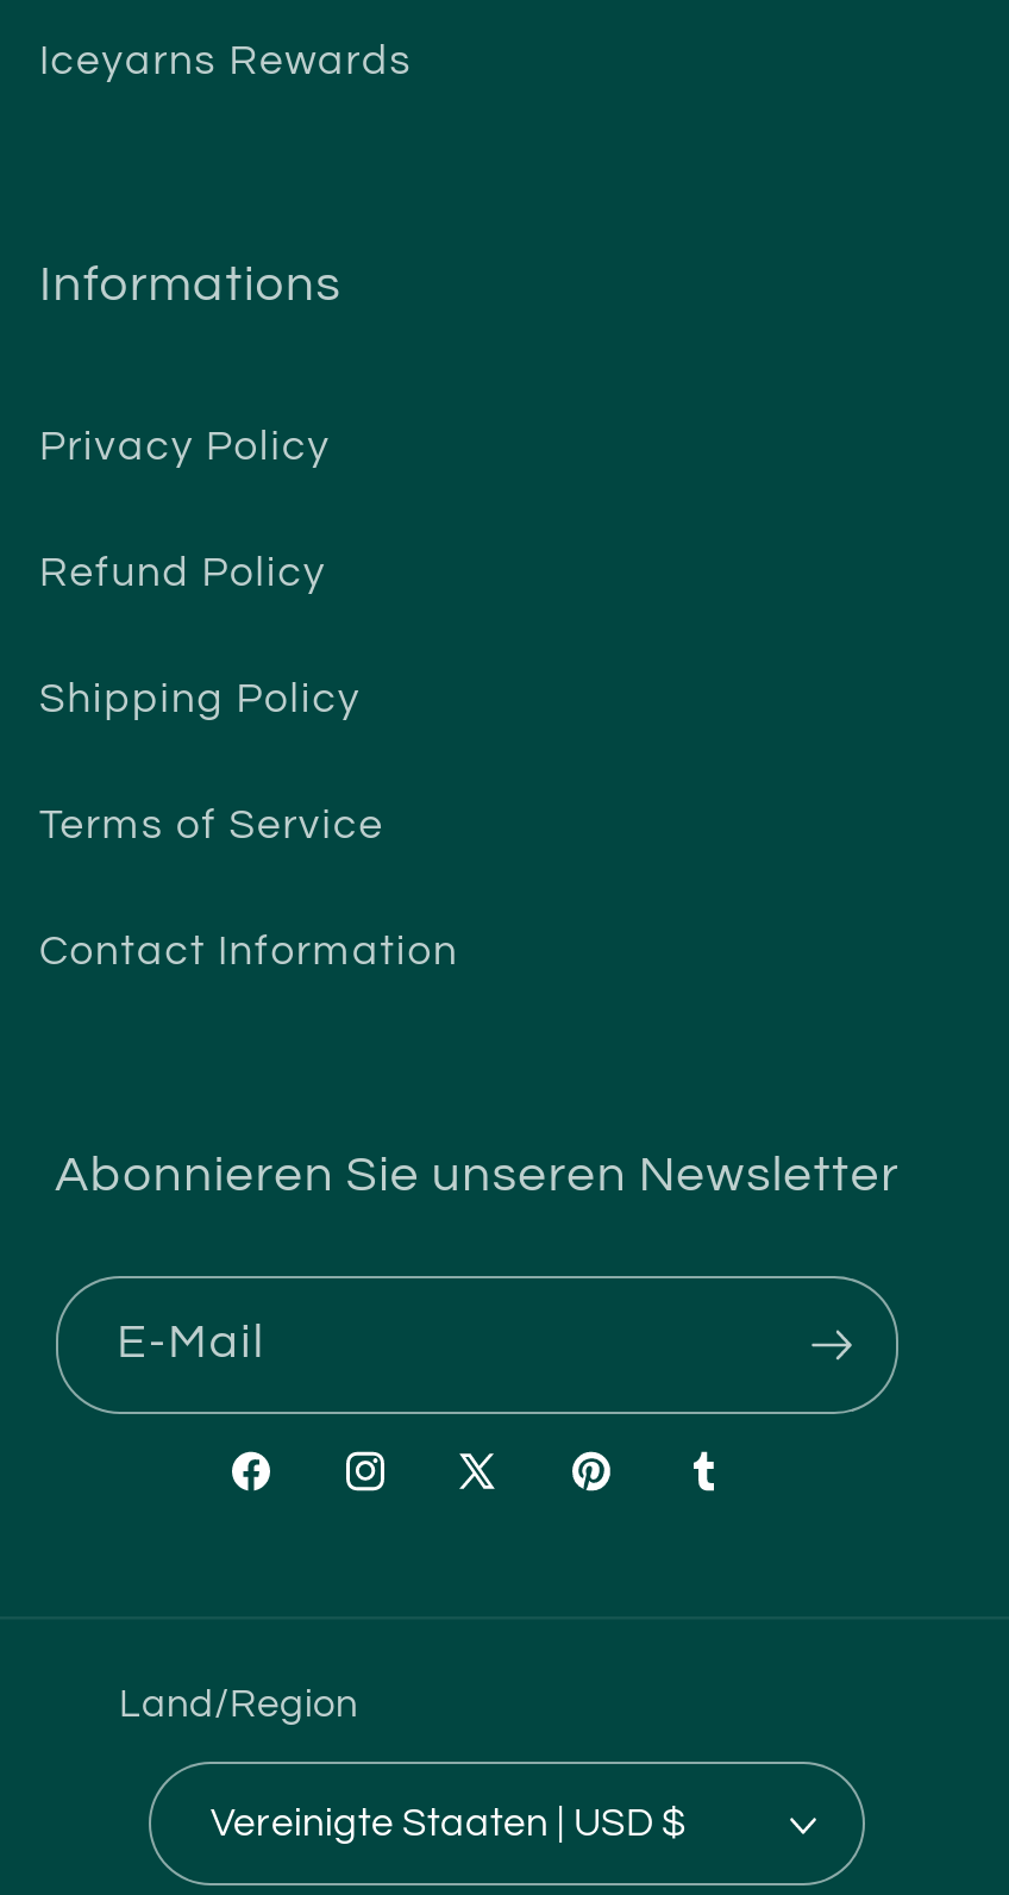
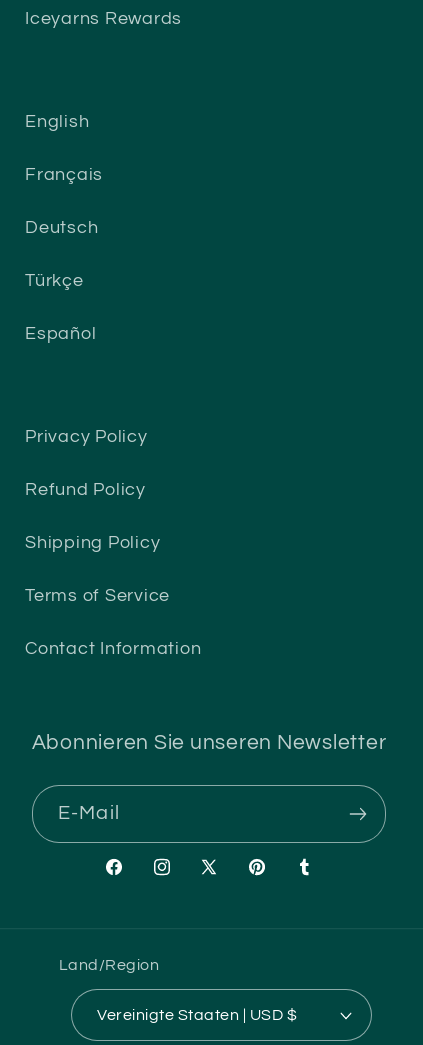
[39,259,341,309] Informations -> [25,113,103,343] English | Français | Deutsch | Türkçe | Español

